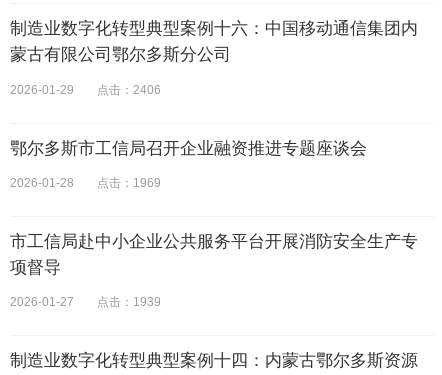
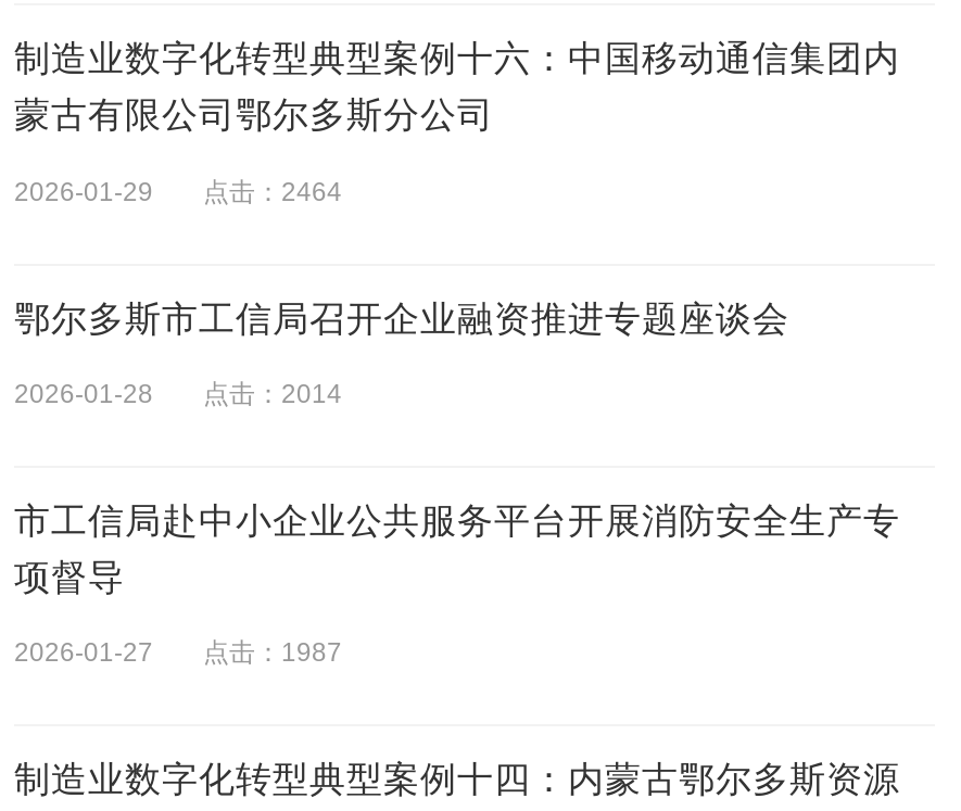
[10,83,161,97] 2026-01-29 点击：2406 -> [14,176,342,206] 2026-01-29 点击：2464
[10,176,161,190] 2026-01-28 点击：1969 -> [14,378,342,409] 2026-01-28 点击：2014
[10,295,161,309] 2026-01-27 点击：1939 -> [14,637,342,667] 2026-01-27 点击：1987

